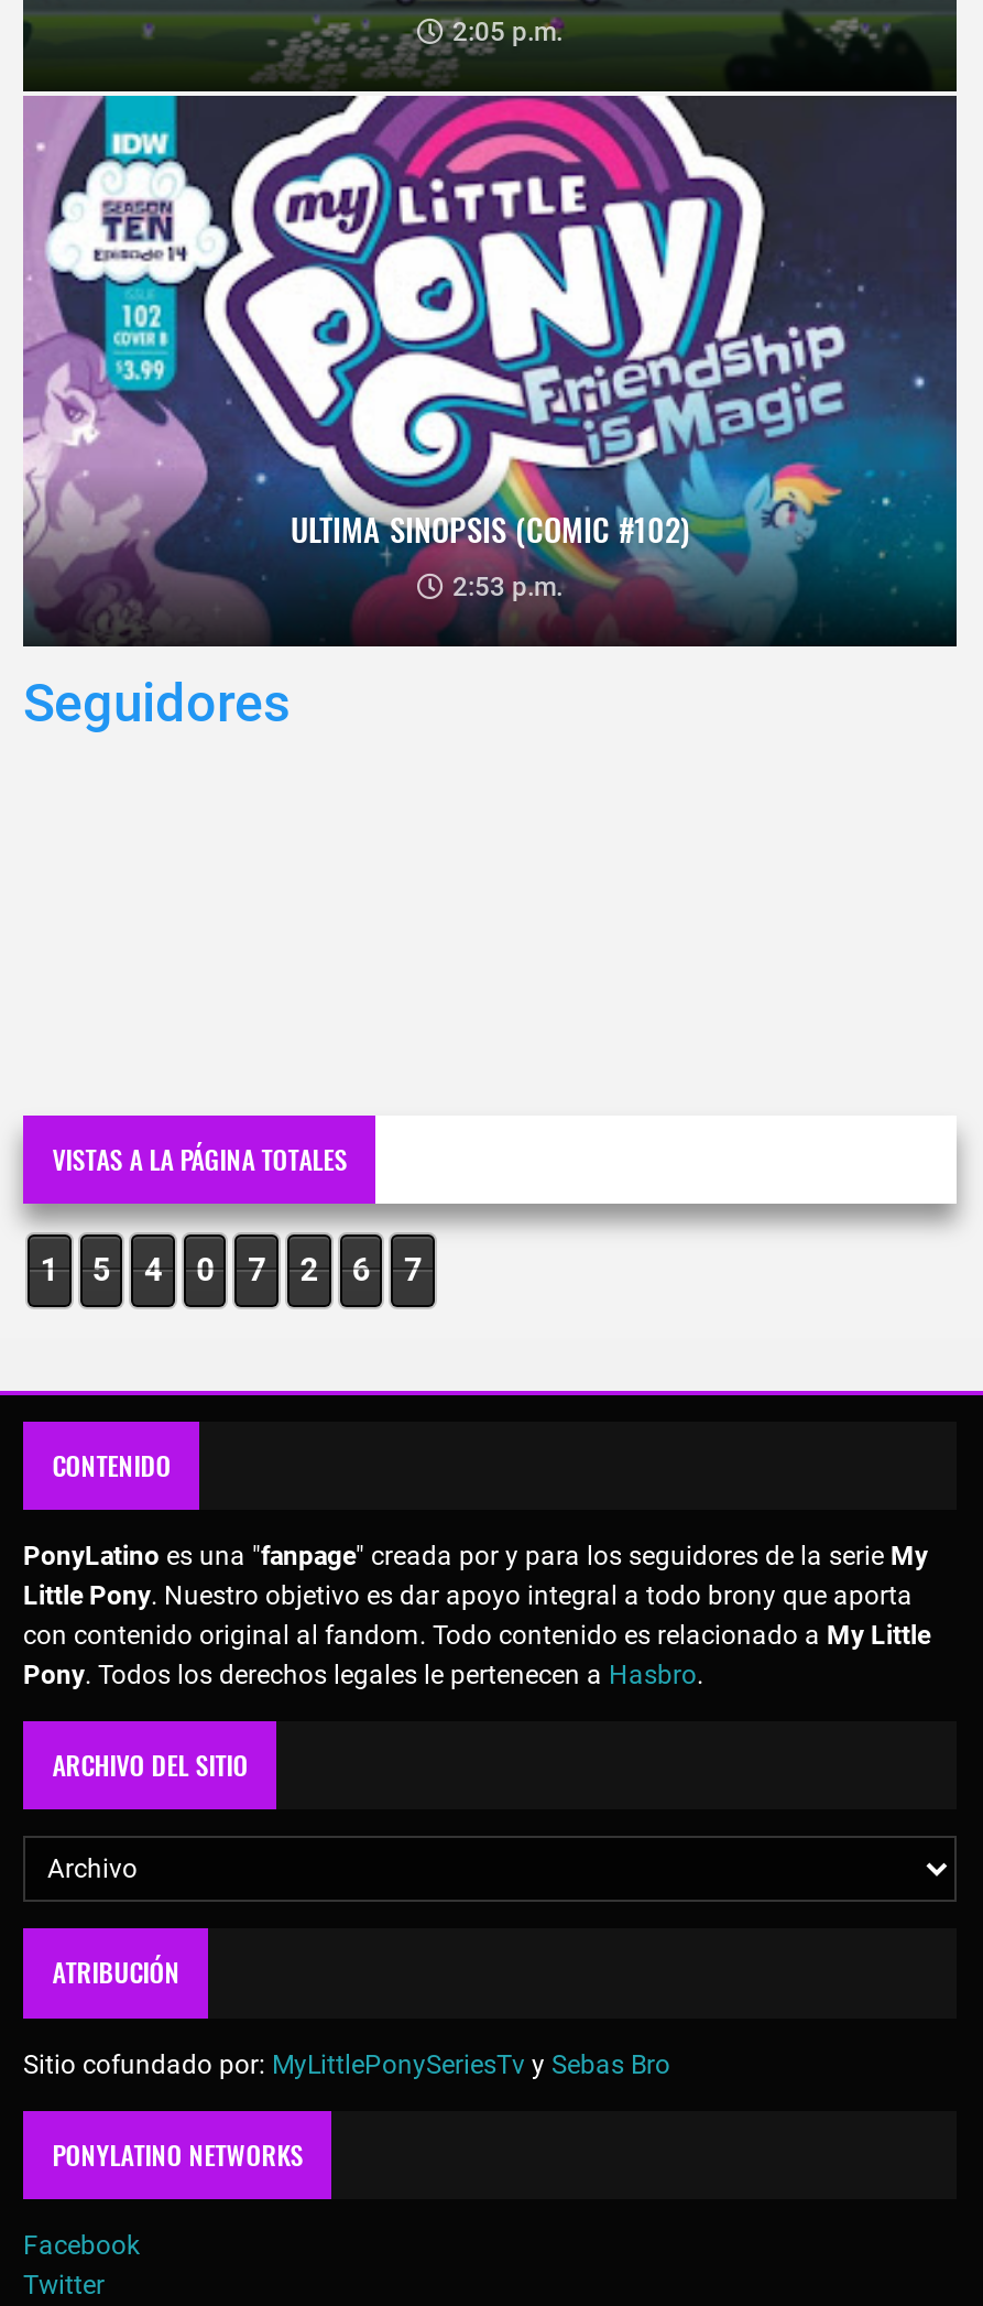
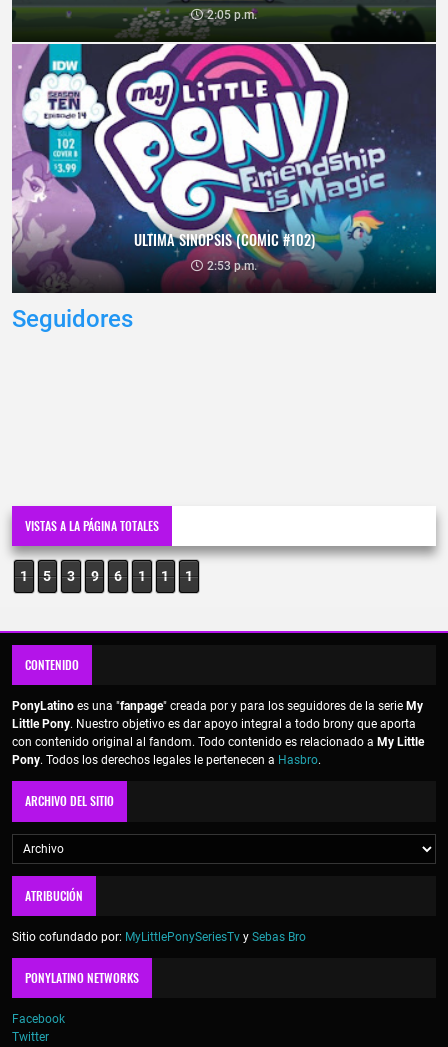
[144,1251,318,1289] 4 | 0 | 7 | 2 -> [67,568,99,585] 3 | 9
[404,1251,422,1289] 7 -> [138,568,193,585] 1 | 1 | 1

